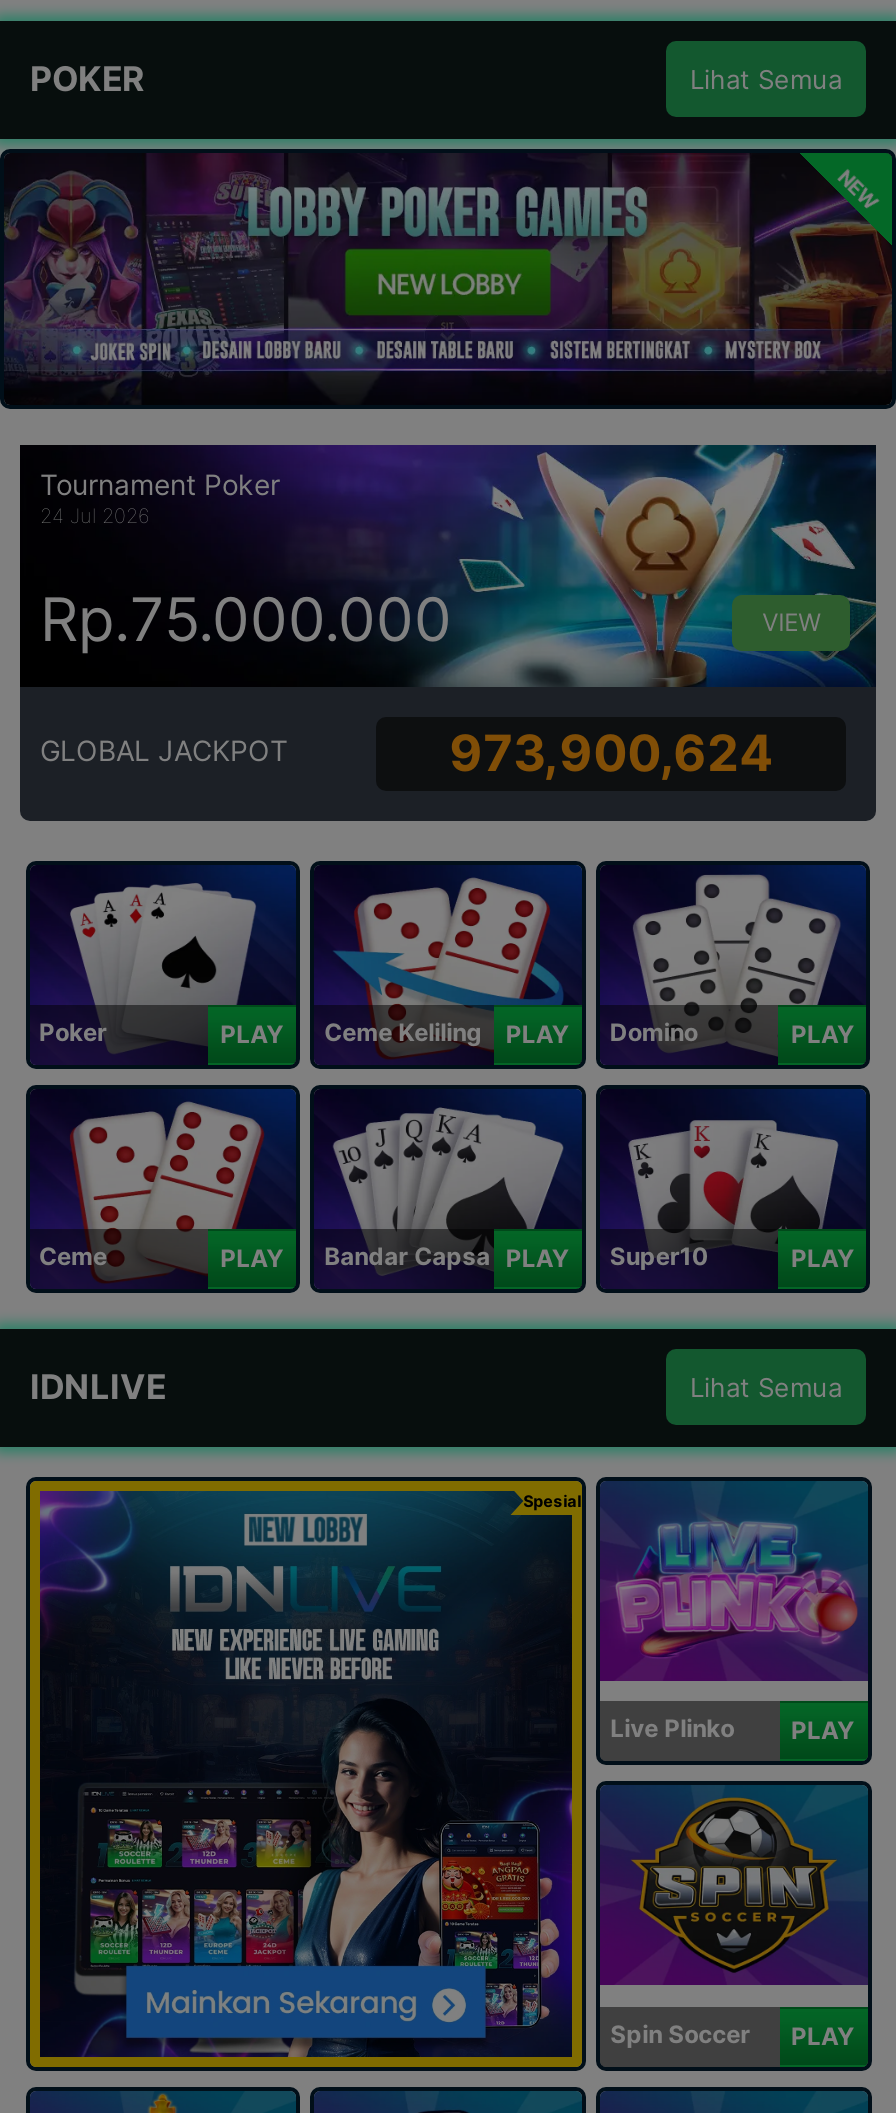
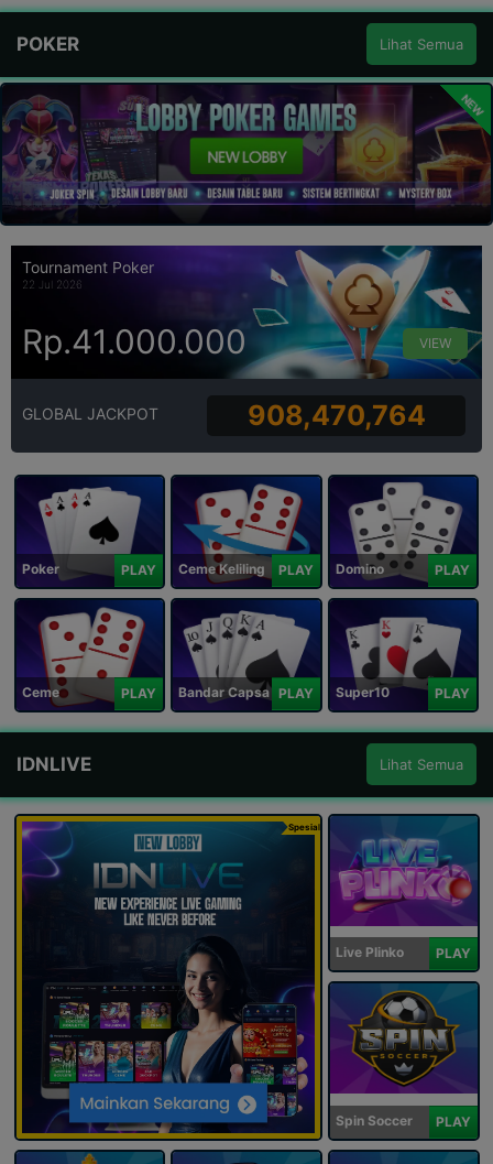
[40,503,150,527] 24 Jul 2026 -> [22,277,83,291] 22 Jul 2026
[40,584,452,656] Rp.75.000.000 -> [22,322,246,362] Rp.41.000.000
[449,723,773,783] 973,900,624 -> [247,399,425,432] 908,470,764

